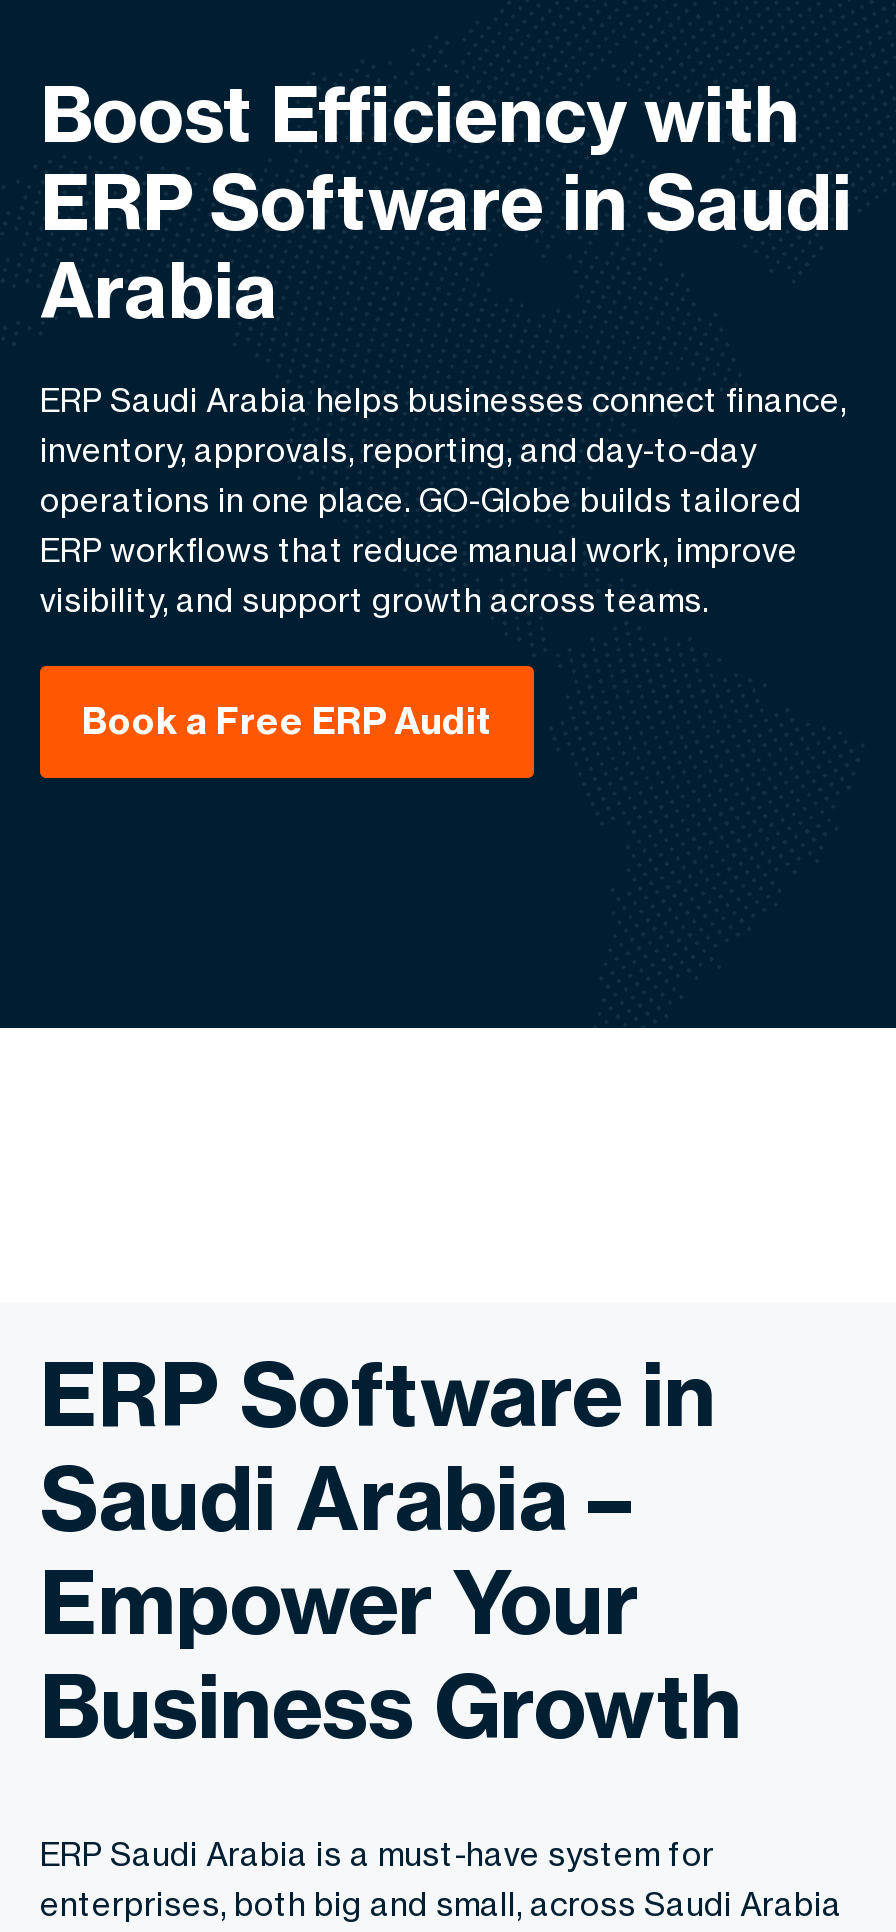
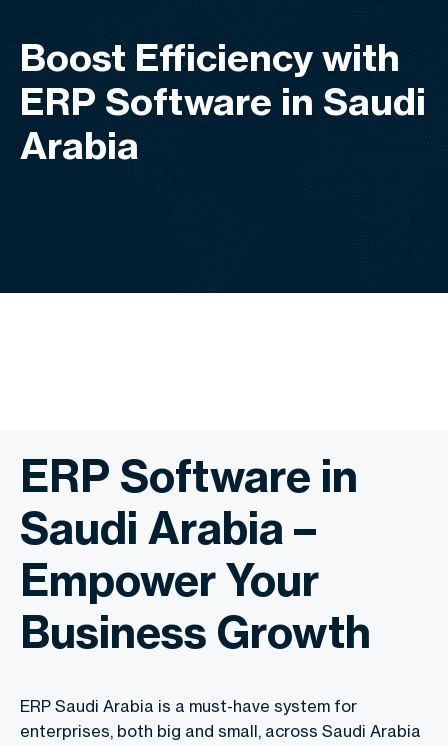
[40,380,846,744] ERP Saudi Arabia helps businesses connect finance, | inventory, approvals, reporting, and day-to-day | operations in one place. GO-Globe builds tailored | ERP workflows that reduce manual work, improve | visibility, and support growth across teams. | Book a Free ERP Audit -> none

